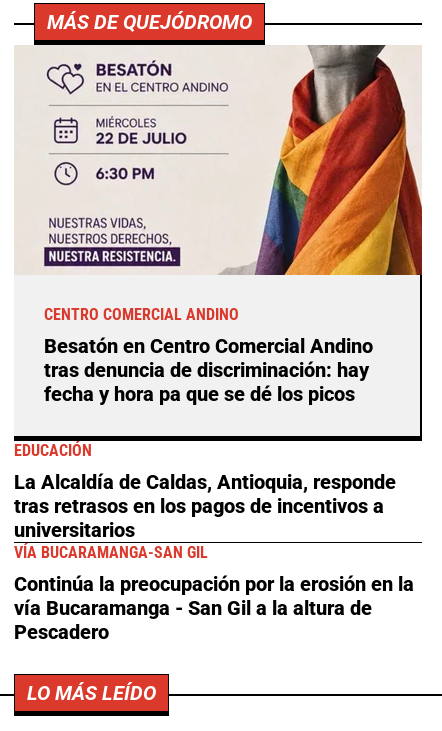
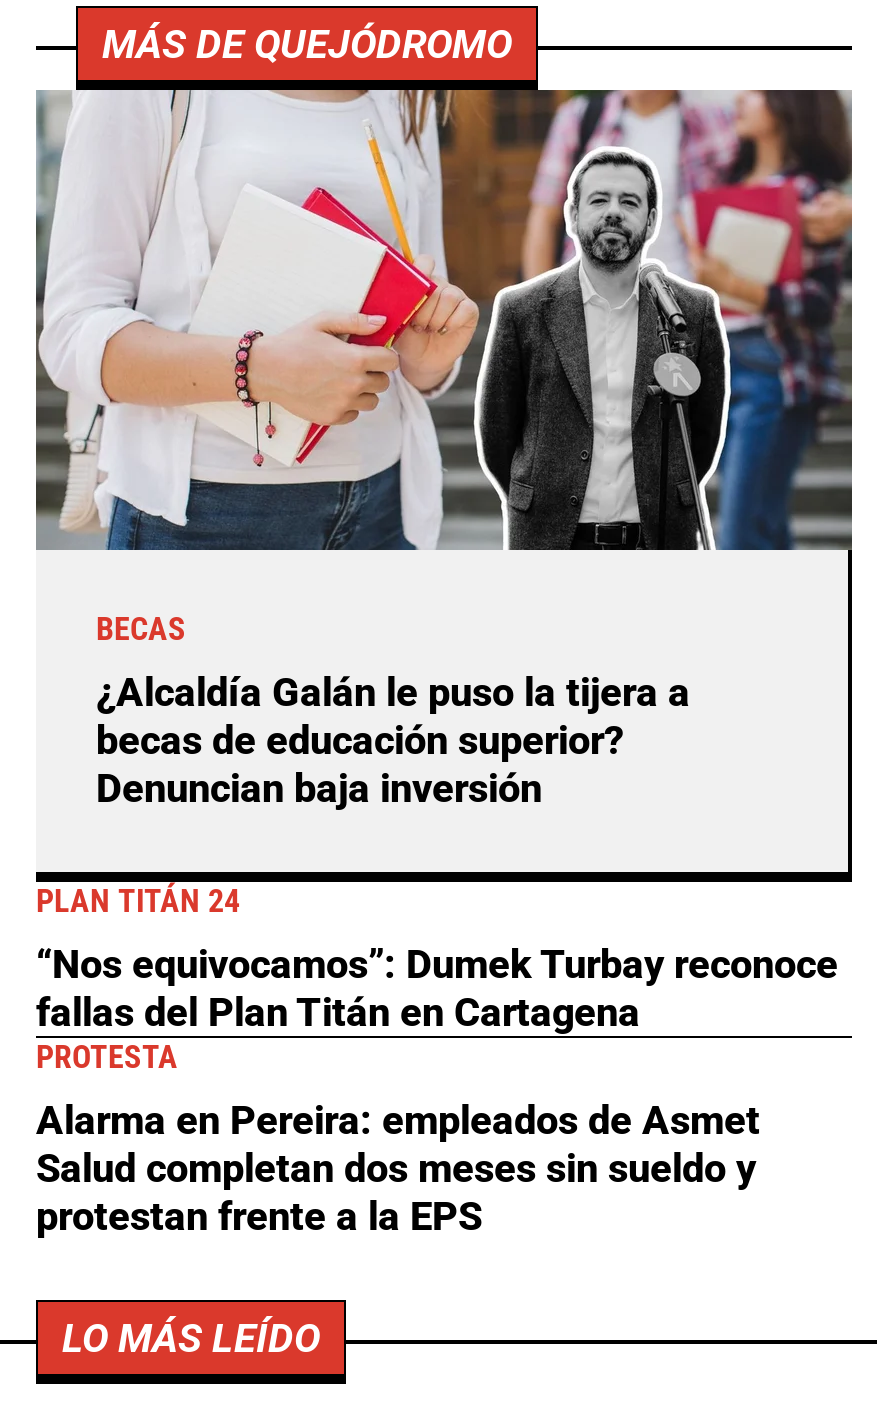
[14,44,423,406] [image] | CENTRO COMERCIAL ANDINO | Besatón en Centro Comercial Andino | tras denuncia de discriminación: hay | fecha y hora pa que se dé los picos -> [34,88,854,813] [image] | BECAS | ¿Alcaldía Galán le puso la tijera a | becas de educación superior? | Denuncian baja inversión
[14,441,414,644] EDUCACIÓN | La Alcaldía de Caldas, Antioquia, responde | tras retrasos en los pagos de incentivos a | universitarios | VÍA BUCARAMANGA-SAN GIL | Continúa la preocupación por la erosión en la | vía Bucaramanga - San Gil a la altura de | Pescadero -> [36,883,838,1241] PLAN TITÁN 24 | “Nos equivocamos”: Dumek Turbay reconoce | fallas del Plan Titán en Cartagena | PROTESTA | Alarma en Pereira: empleados de Asmet | Salud completan dos meses sin sueldo y | protestan frente a la EPS

